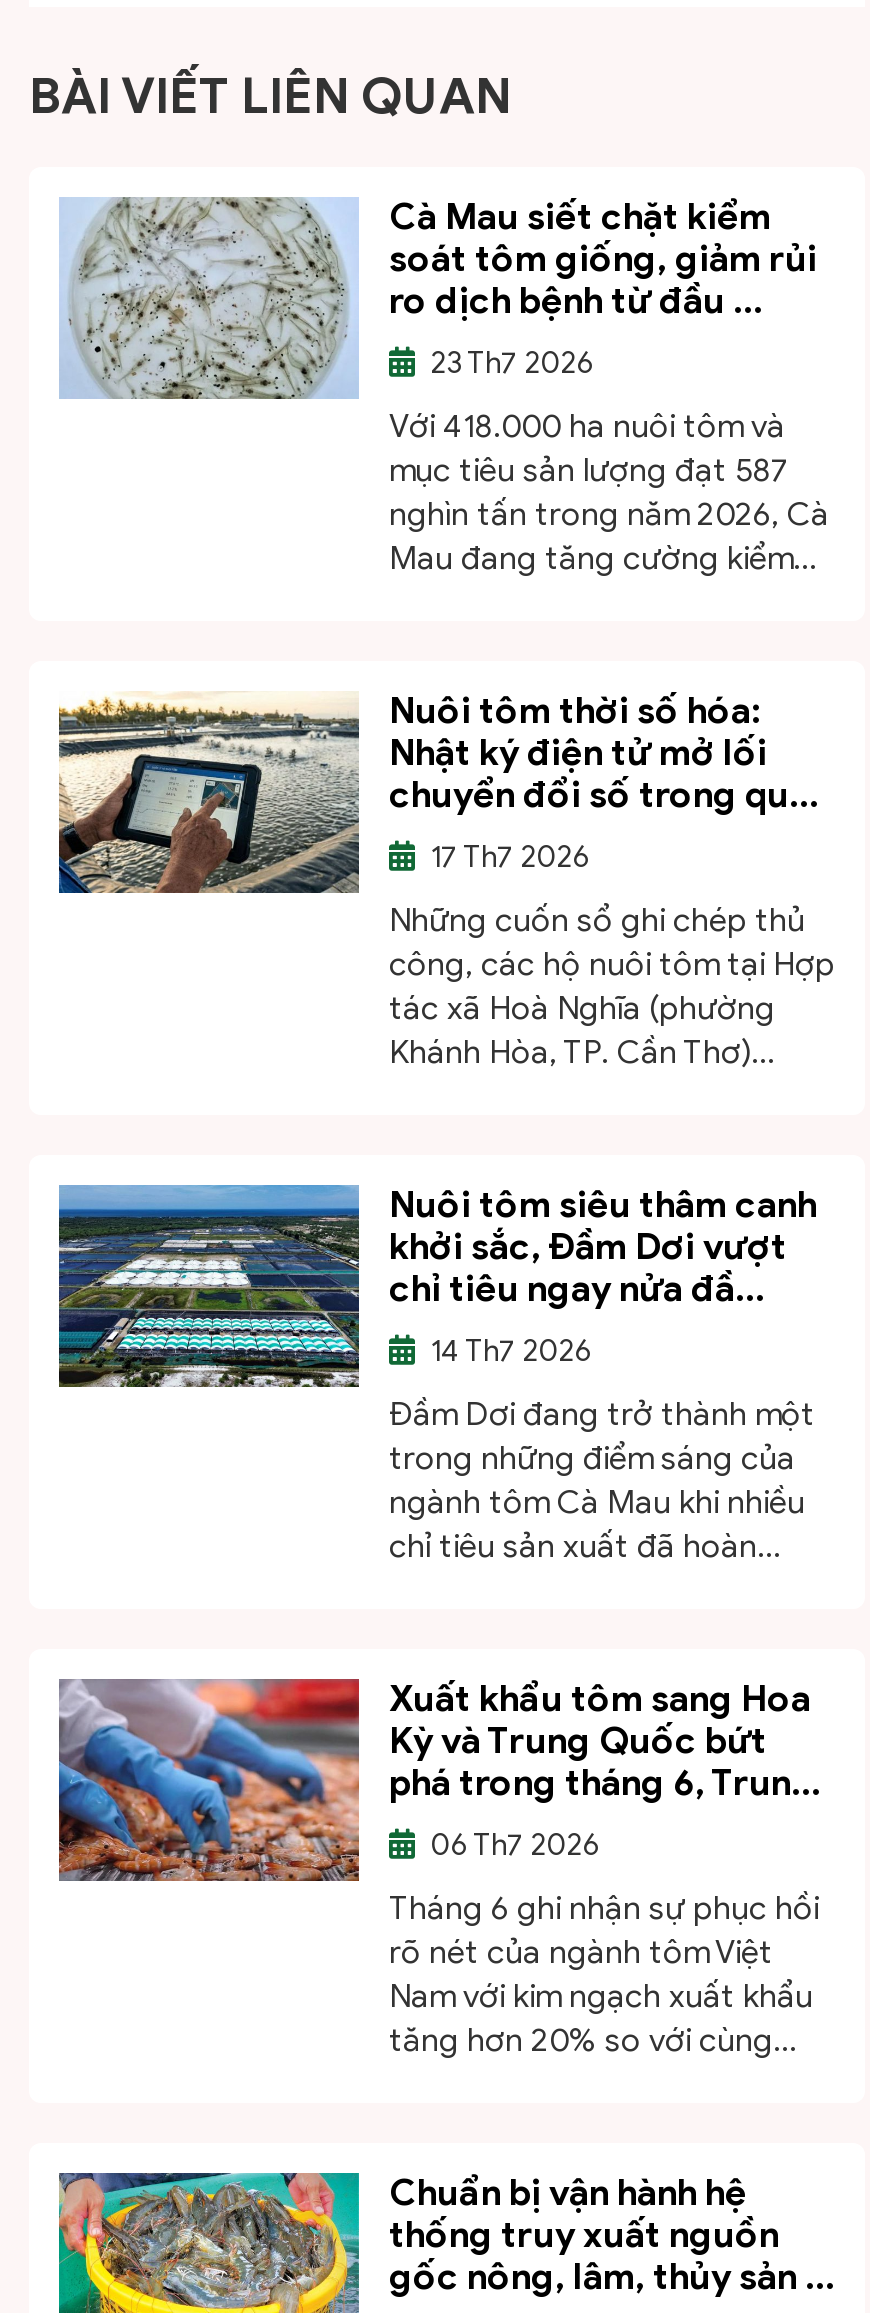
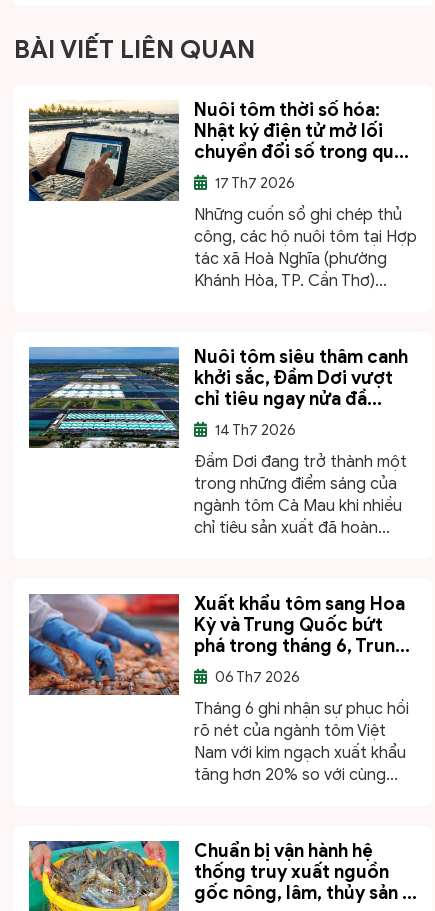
[59,194,829,578] [image] | Cà Mau siết chặt kiểm | soát tôm giống, giảm rủi | ro dịch bệnh từ đầu ... | 23 Th7 2026 | Với 418.000 ha nuôi tôm và | mục tiêu sản lượng đạt 587 | nghìn tấn trong năm 2026, Cà | Mau đang tăng cường kiểm... -> none

